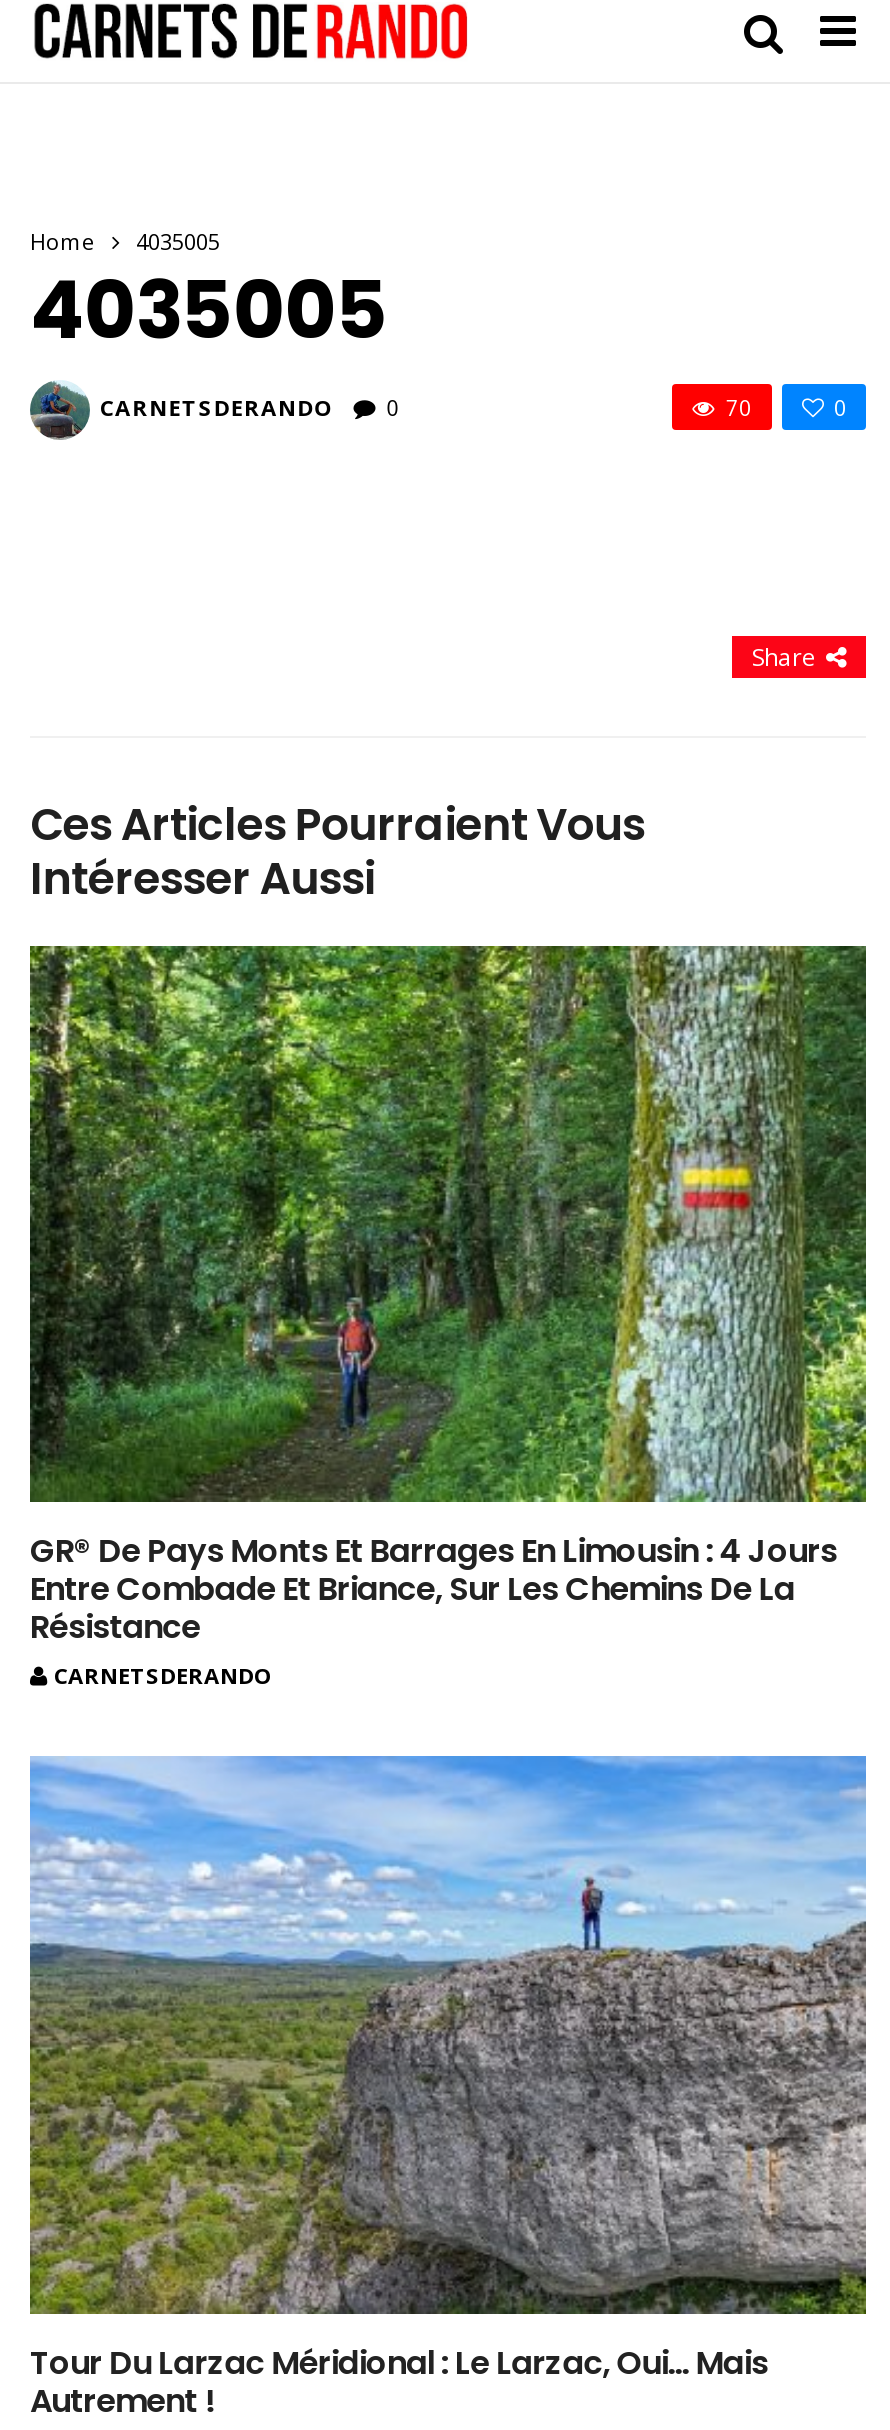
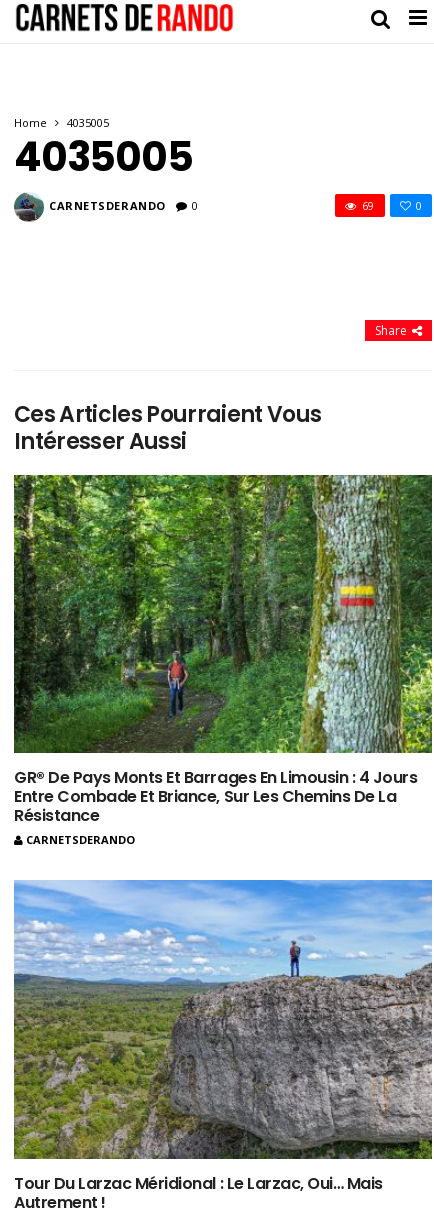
[726,392,752,422] 70 -> [362,198,375,213] 69

